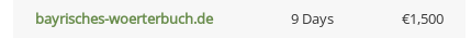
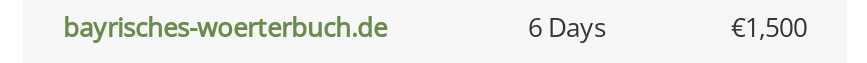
[290,9,333,28] 9 Days -> [528,9,606,45] 6 Days

